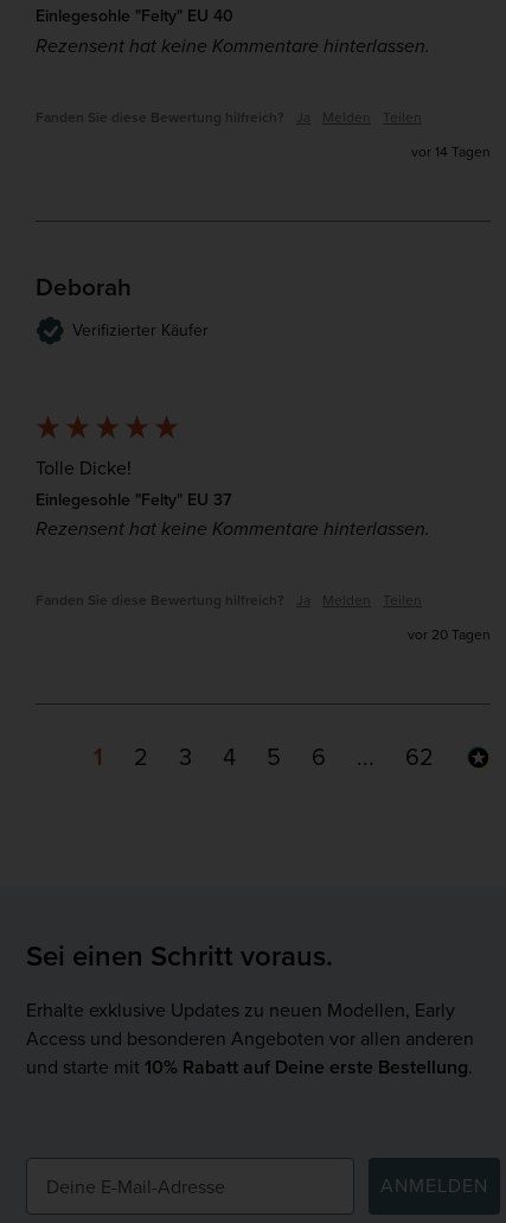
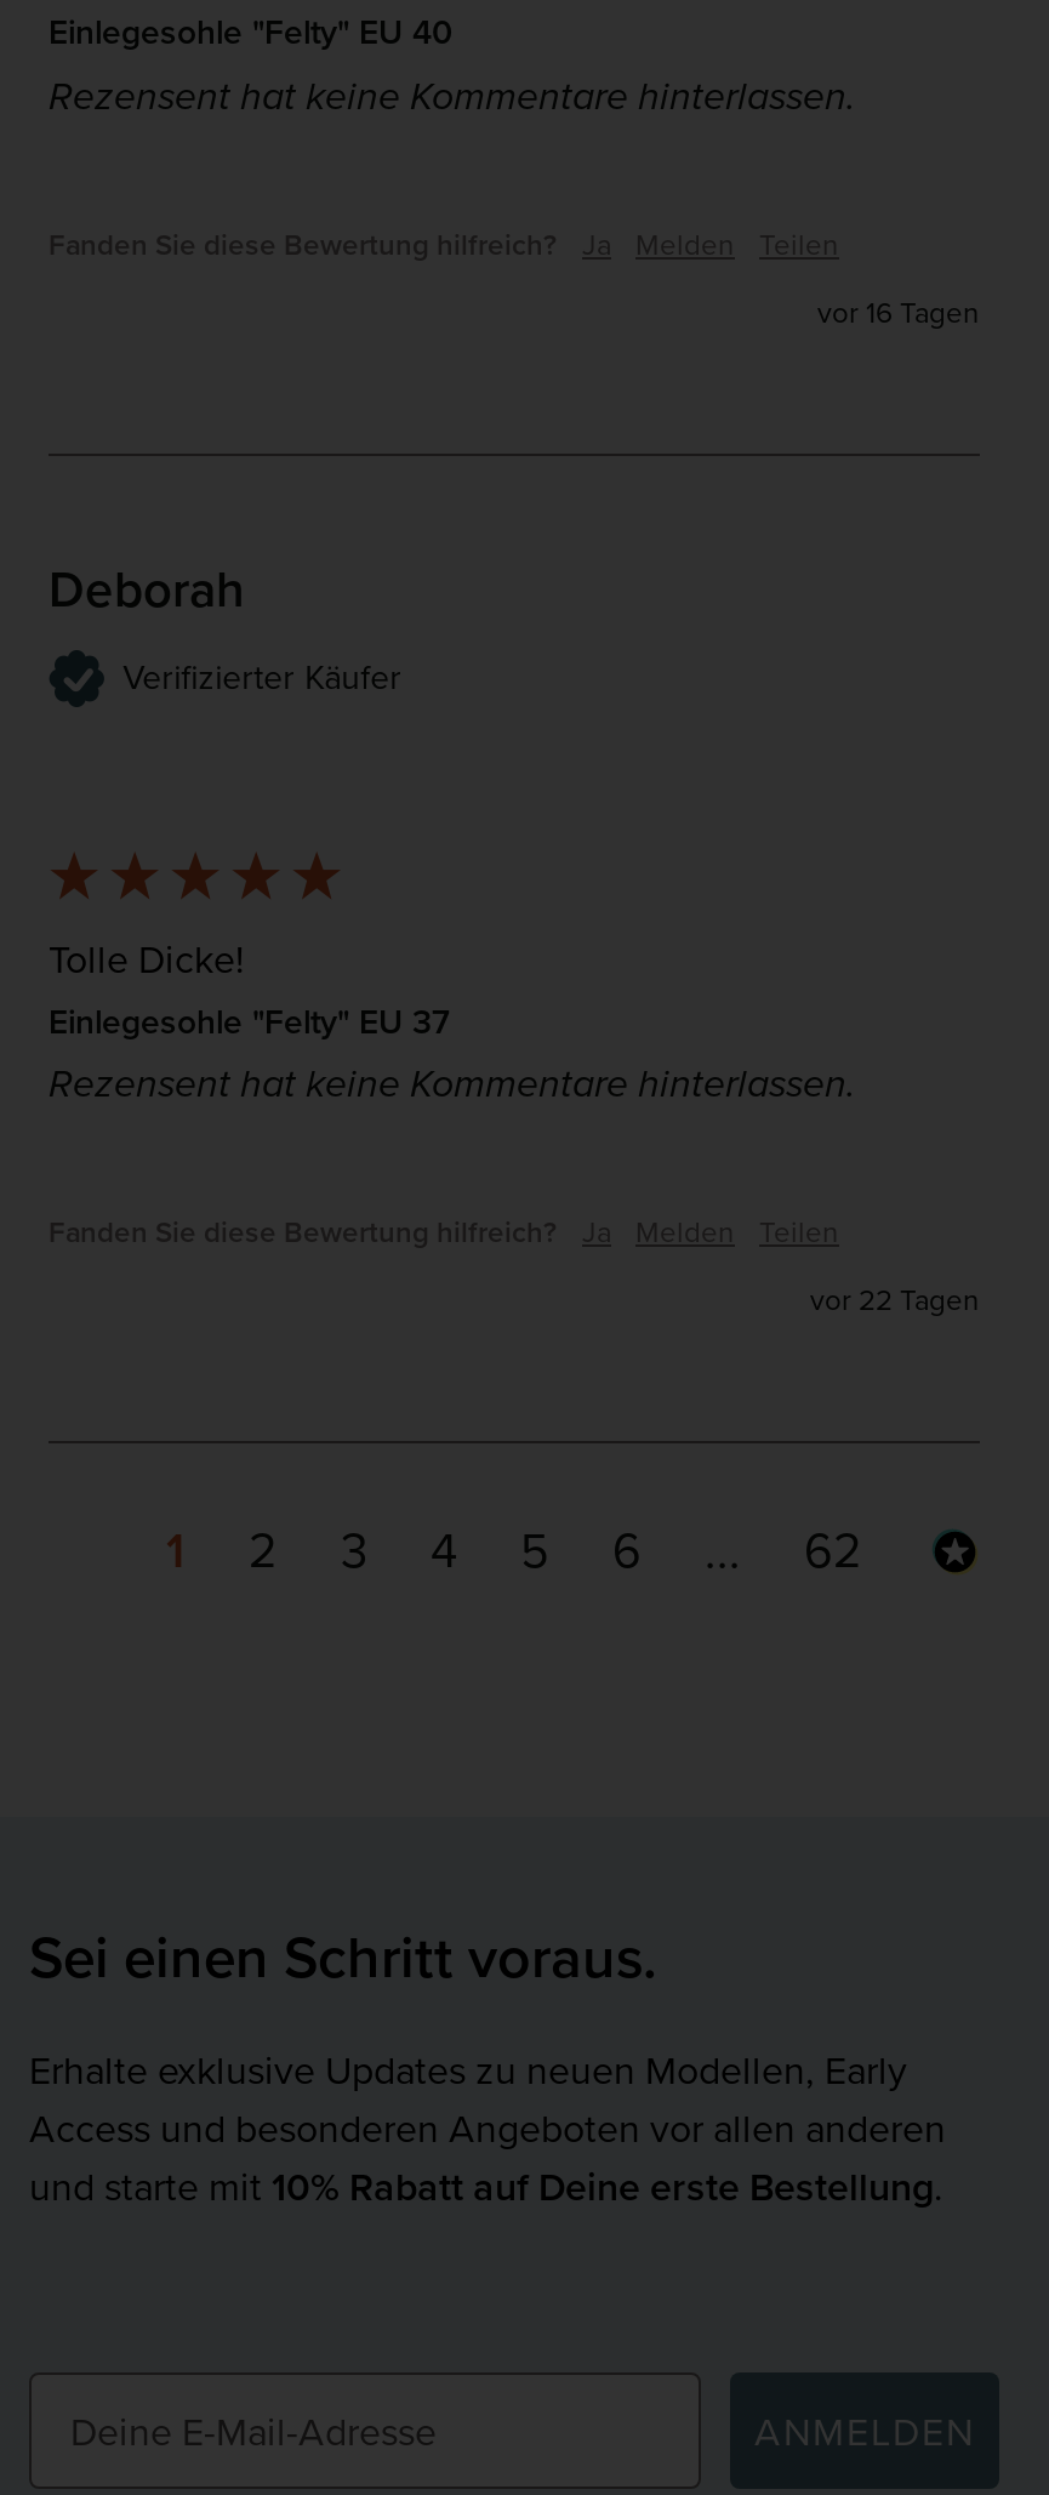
[411,141,491,162] vor 14 Tagen -> [817,290,980,331] vor 16 Tagen
[408,624,491,645] vor 20 Tagen -> [810,1278,980,1320] vor 22 Tagen

